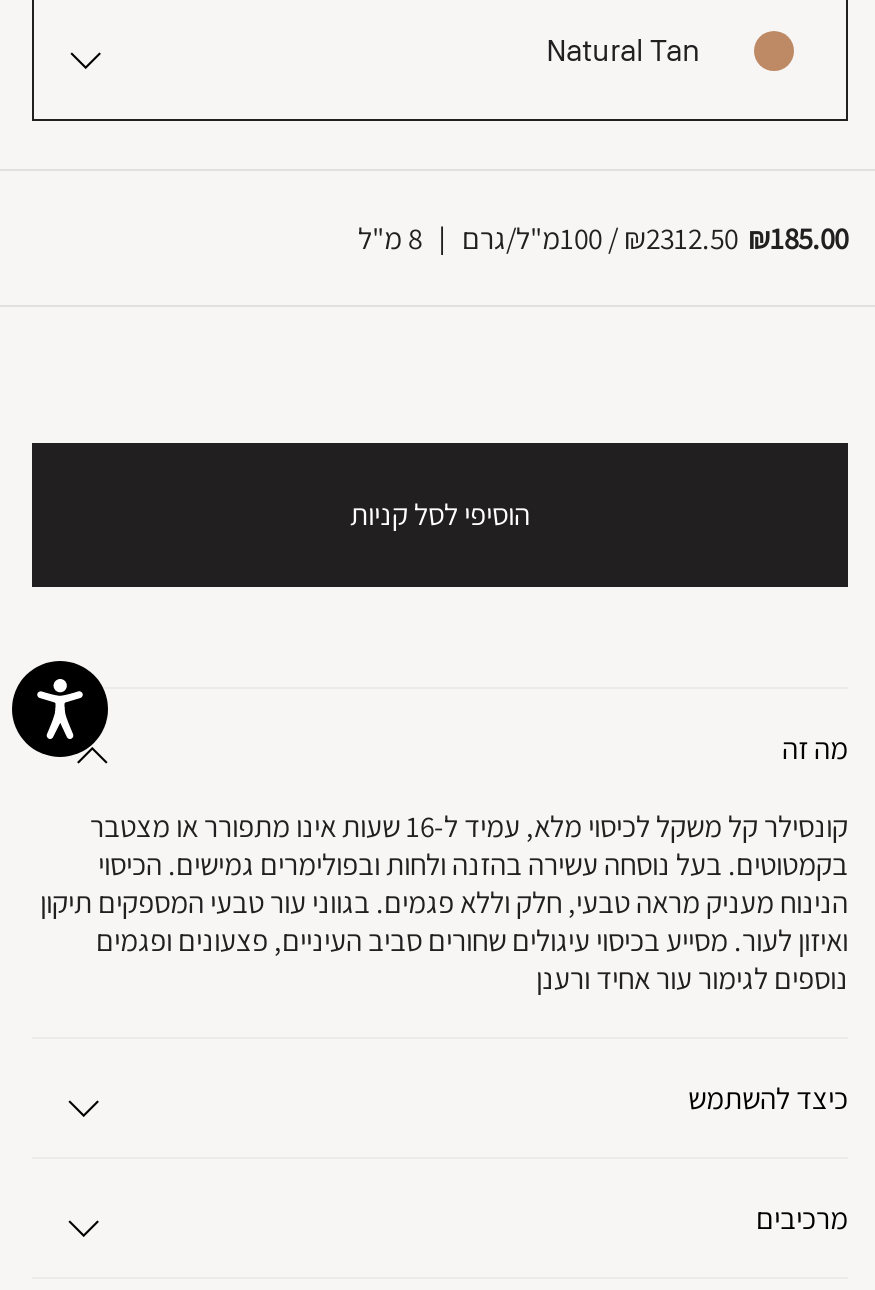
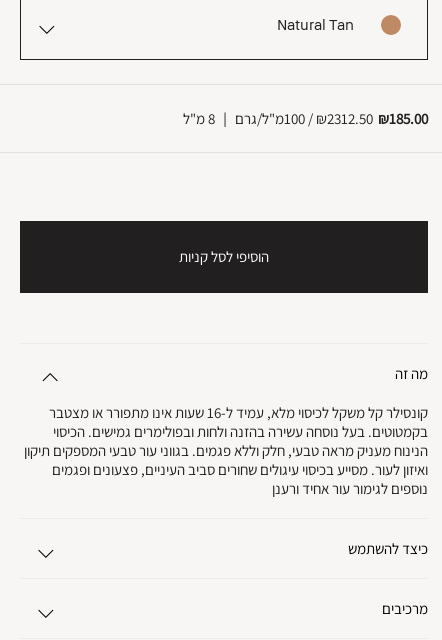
[10,659,110,759] [image] -> none

